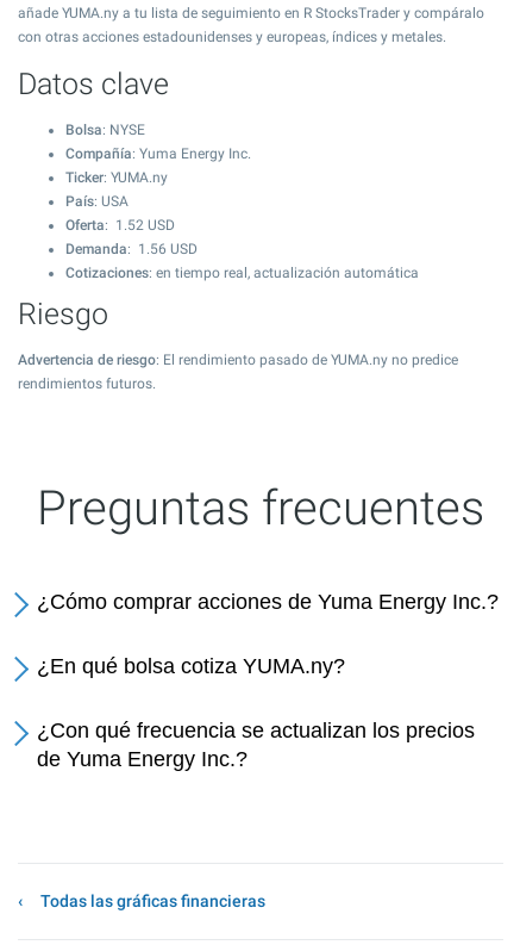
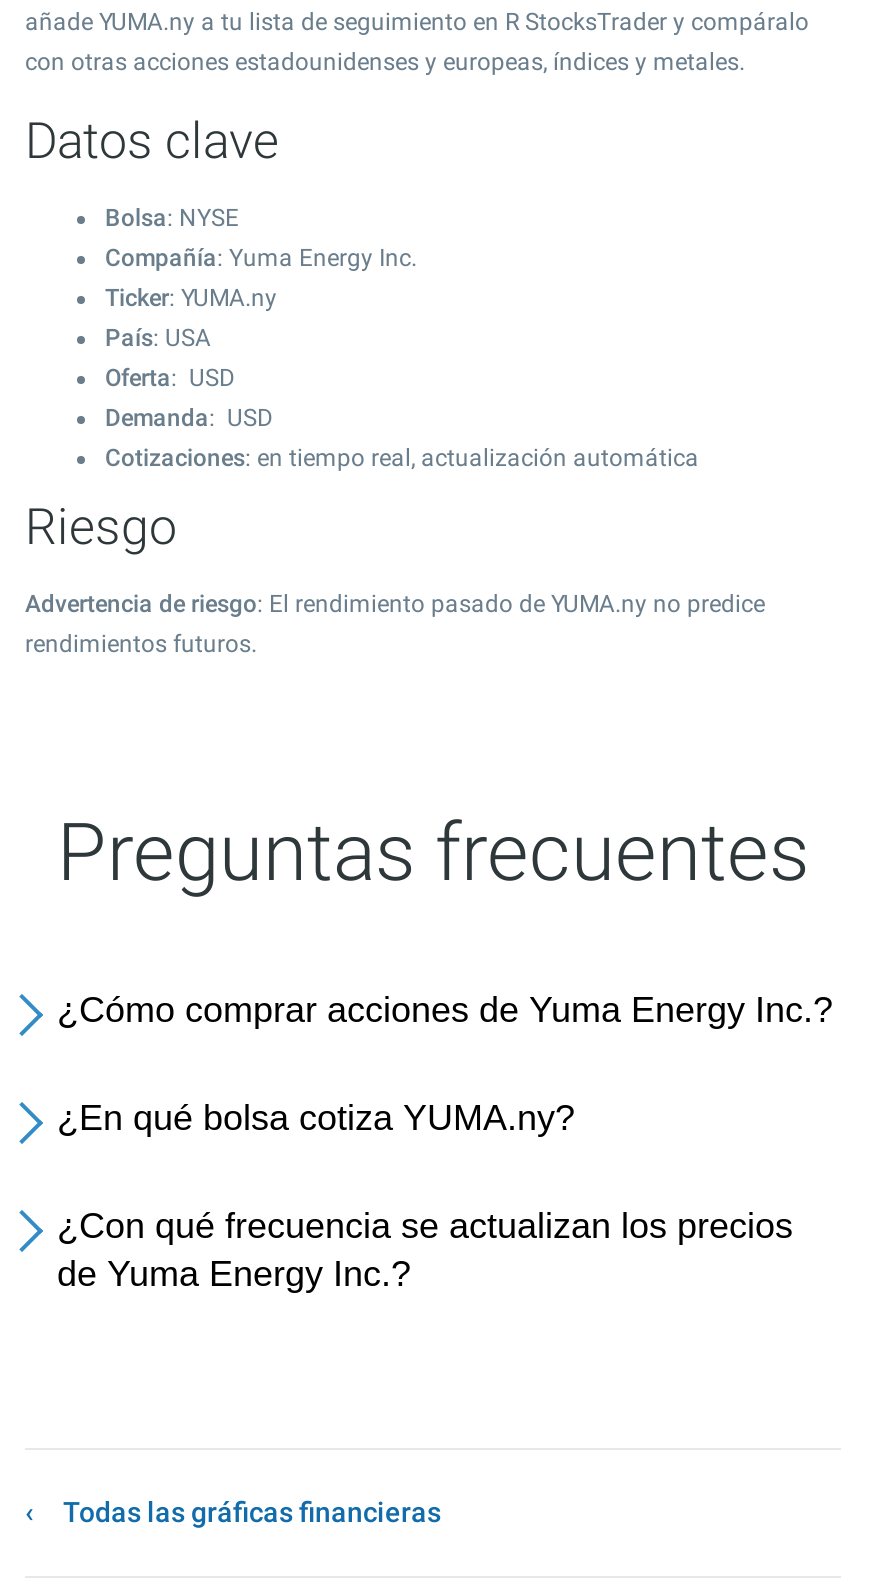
[65,217,198,257] Oferta: 1.52 USD | Demanda: 1.56 USD -> [105,364,273,432] Oferta: USD | Demanda: USD

